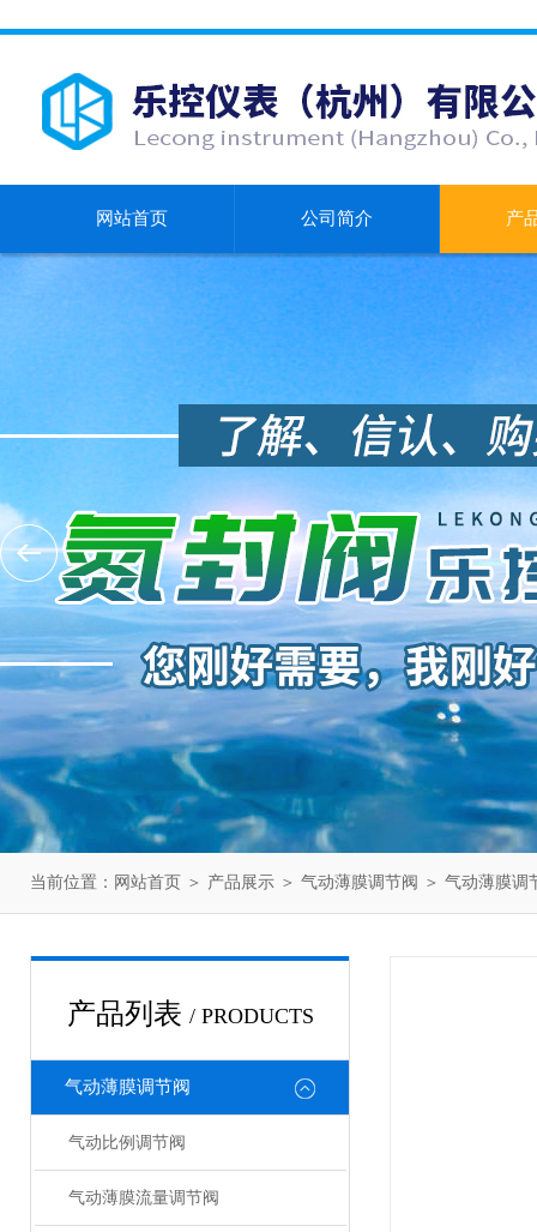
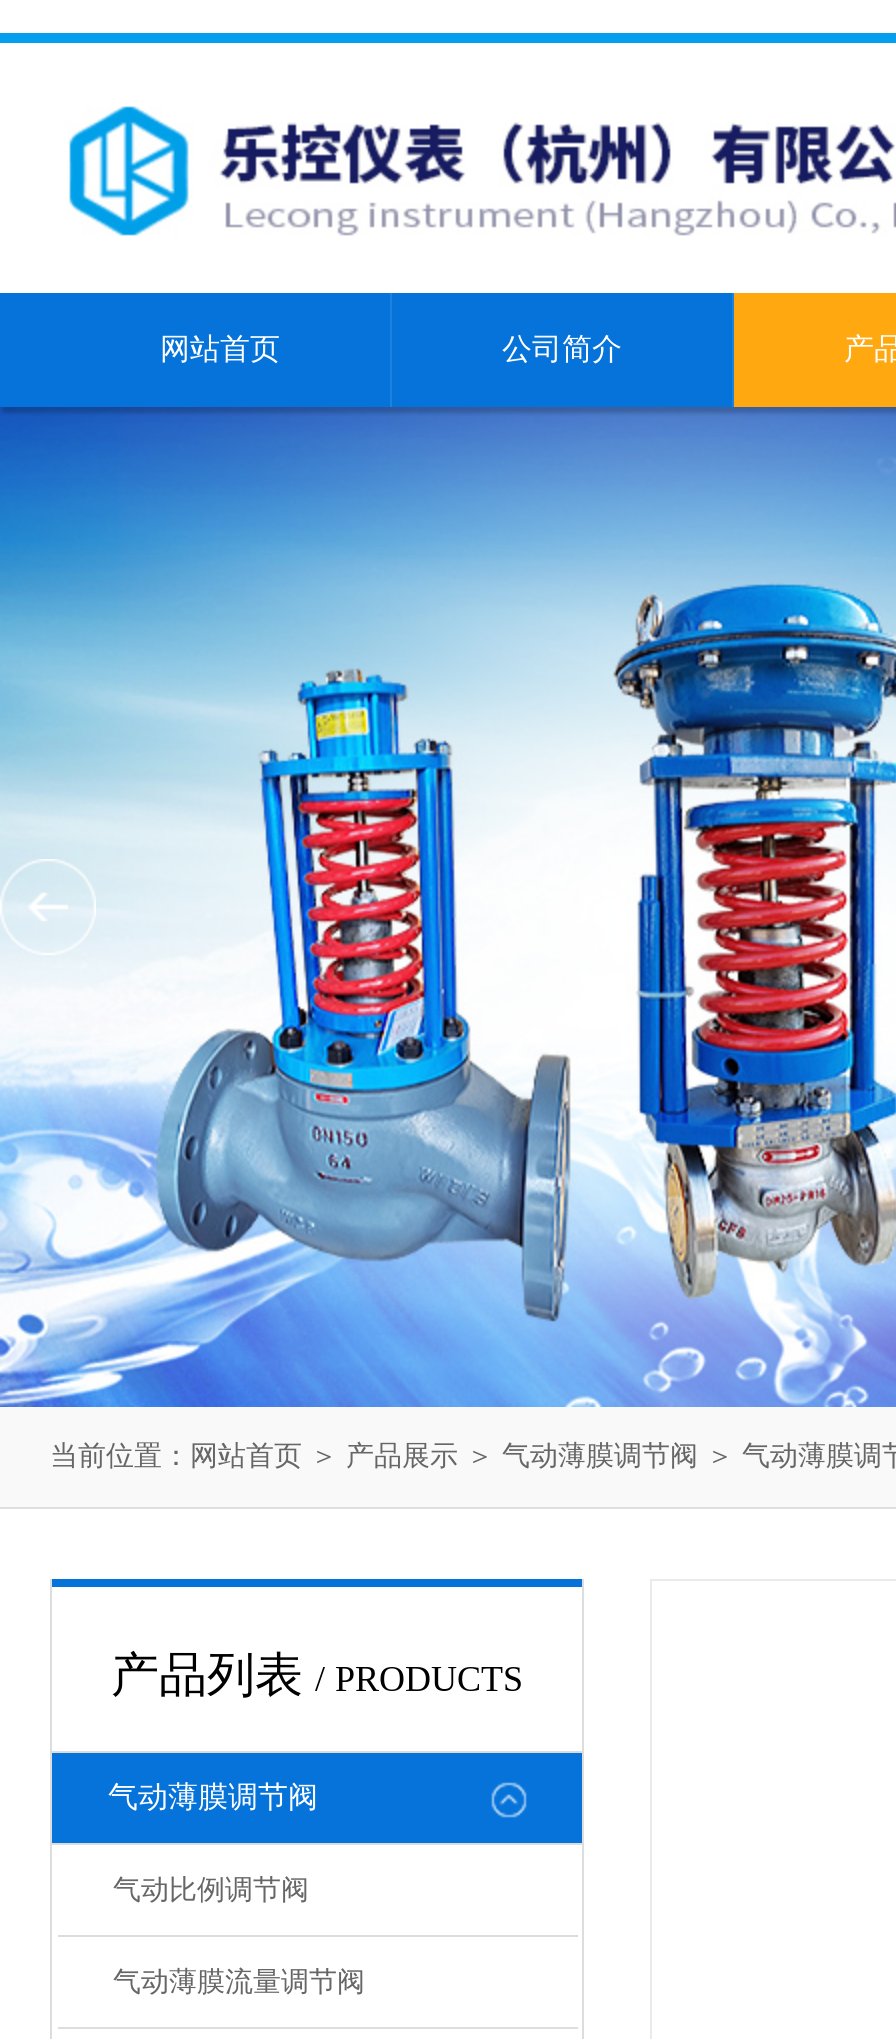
[4,253,533,853] [image] -> [6,407,890,1407] [image]

